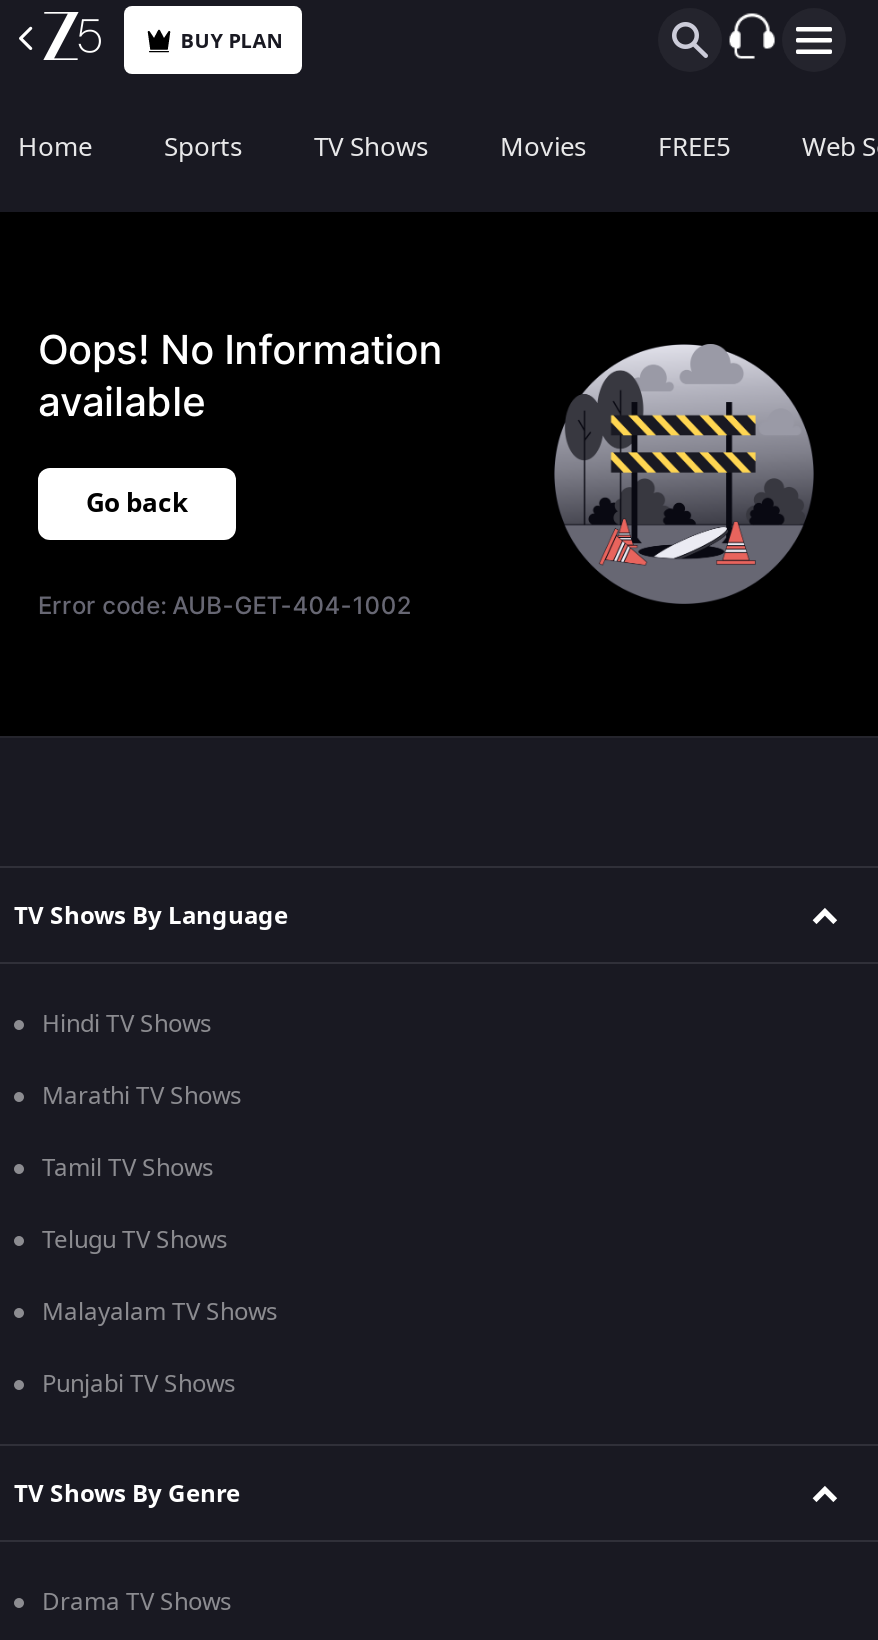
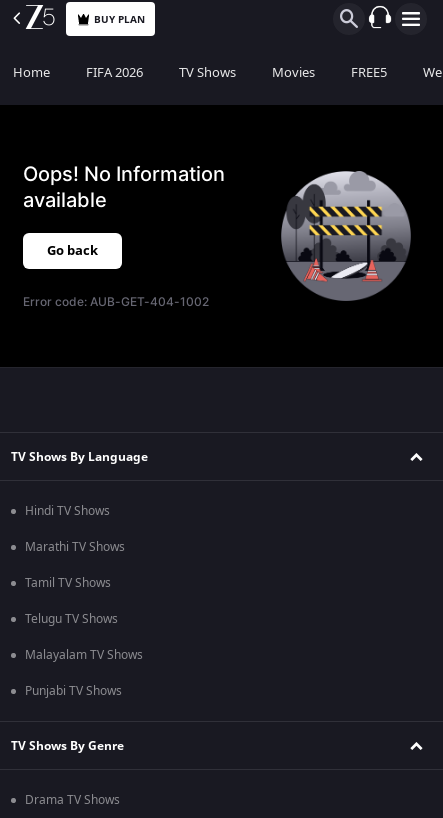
[164,128,242,166] Sports -> [86,63,143,82] FIFA 2026

